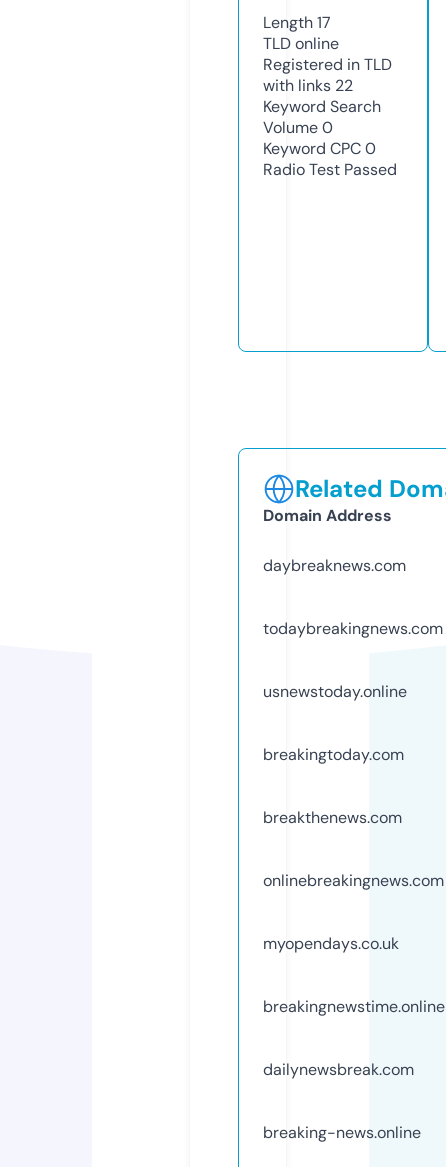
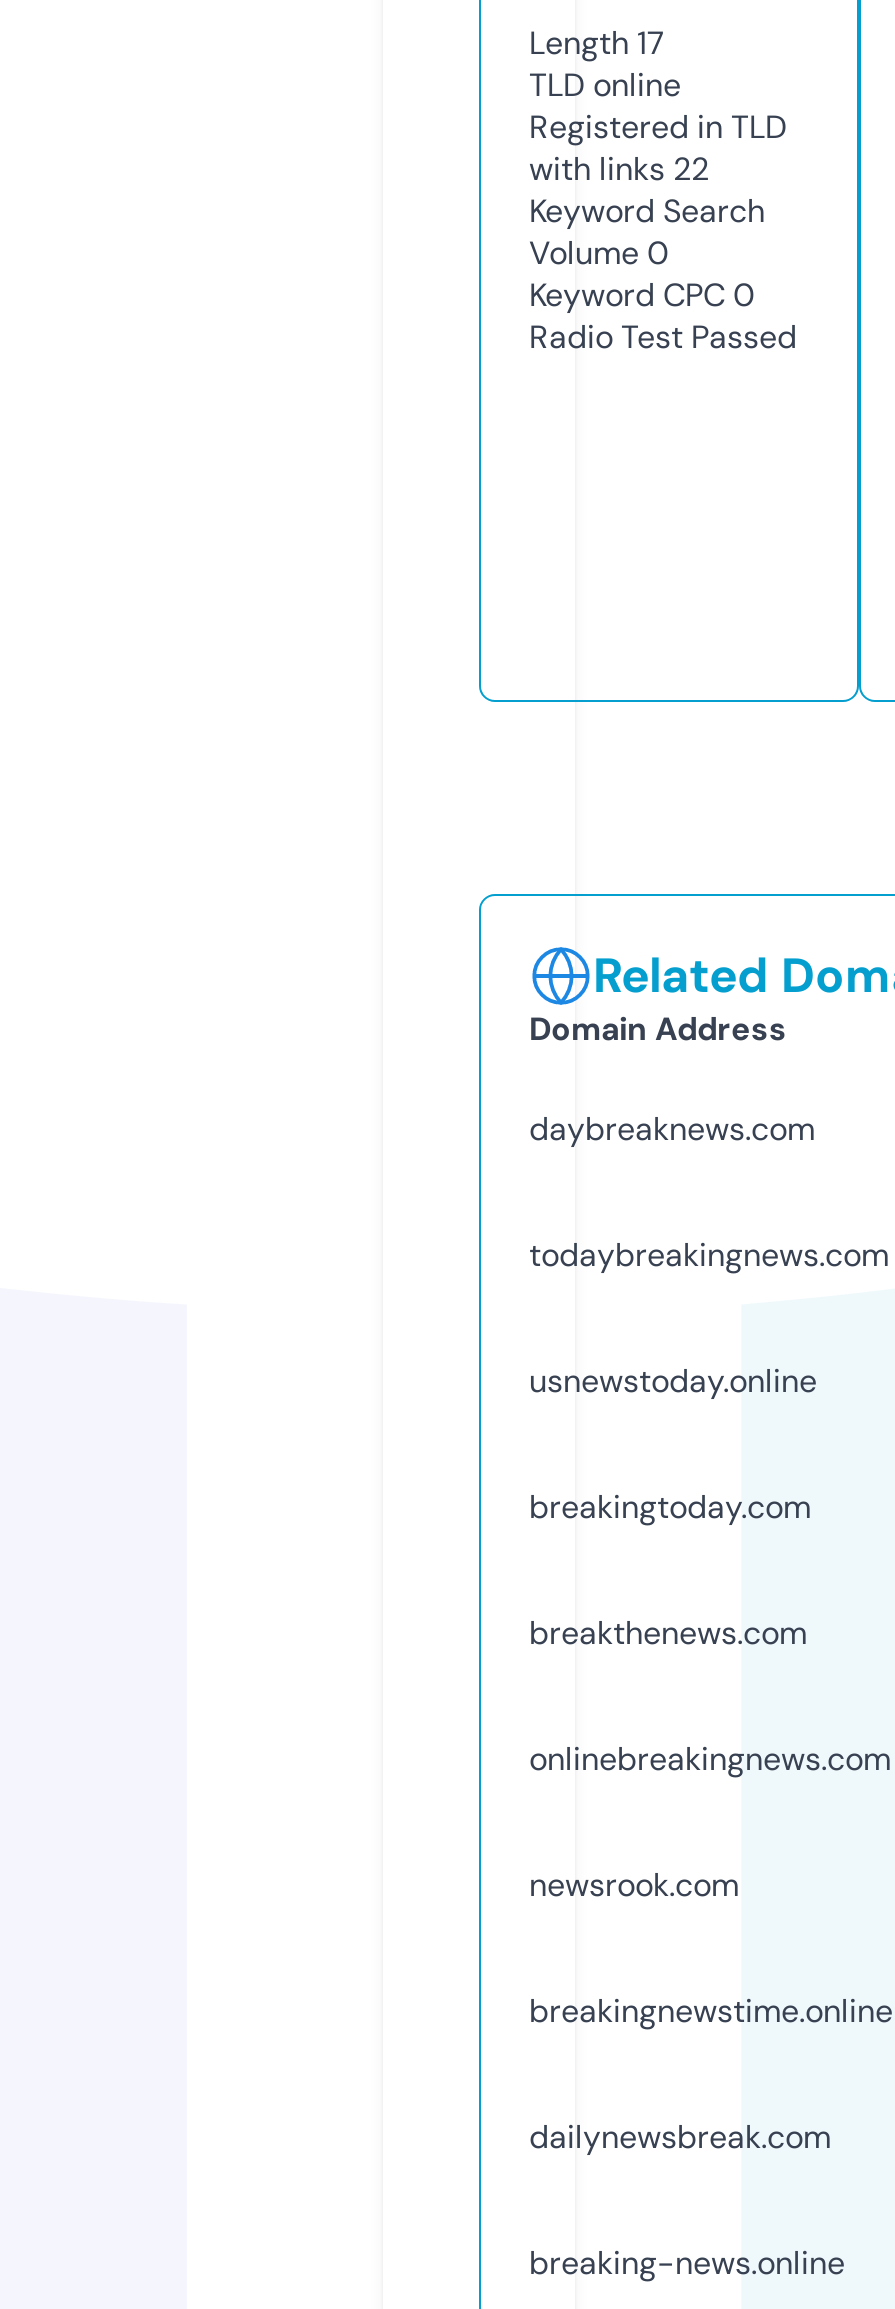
[263,933,399,954] myopendays.co.uk -> [529,1864,739,1906] newsrook.com

